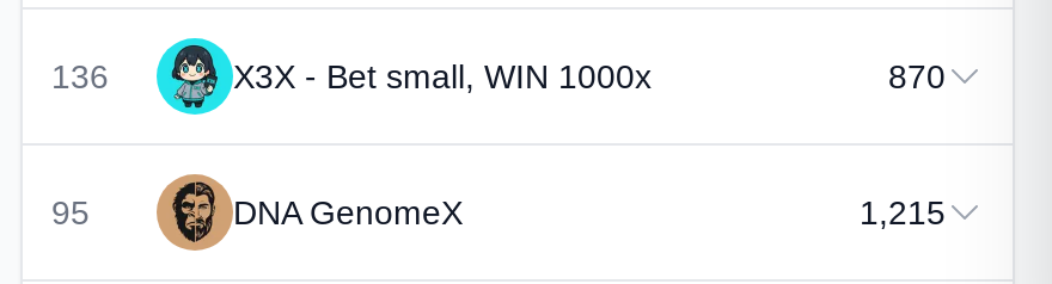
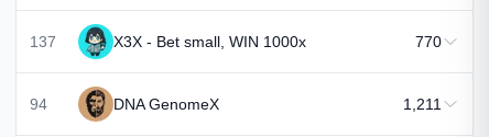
[51,57,109,95] 136 -> [30,33,56,50] 137
[888,57,946,95] 870 -> [415,33,442,50] 770
[51,193,90,231] 95 -> [30,95,47,113] 94
[860,193,946,231] 1,215 -> [403,95,442,113] 1,211

